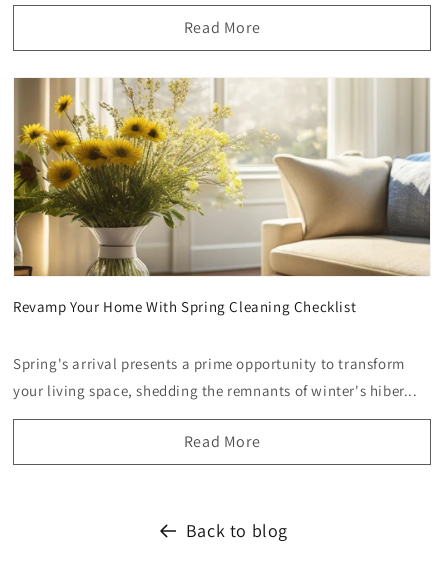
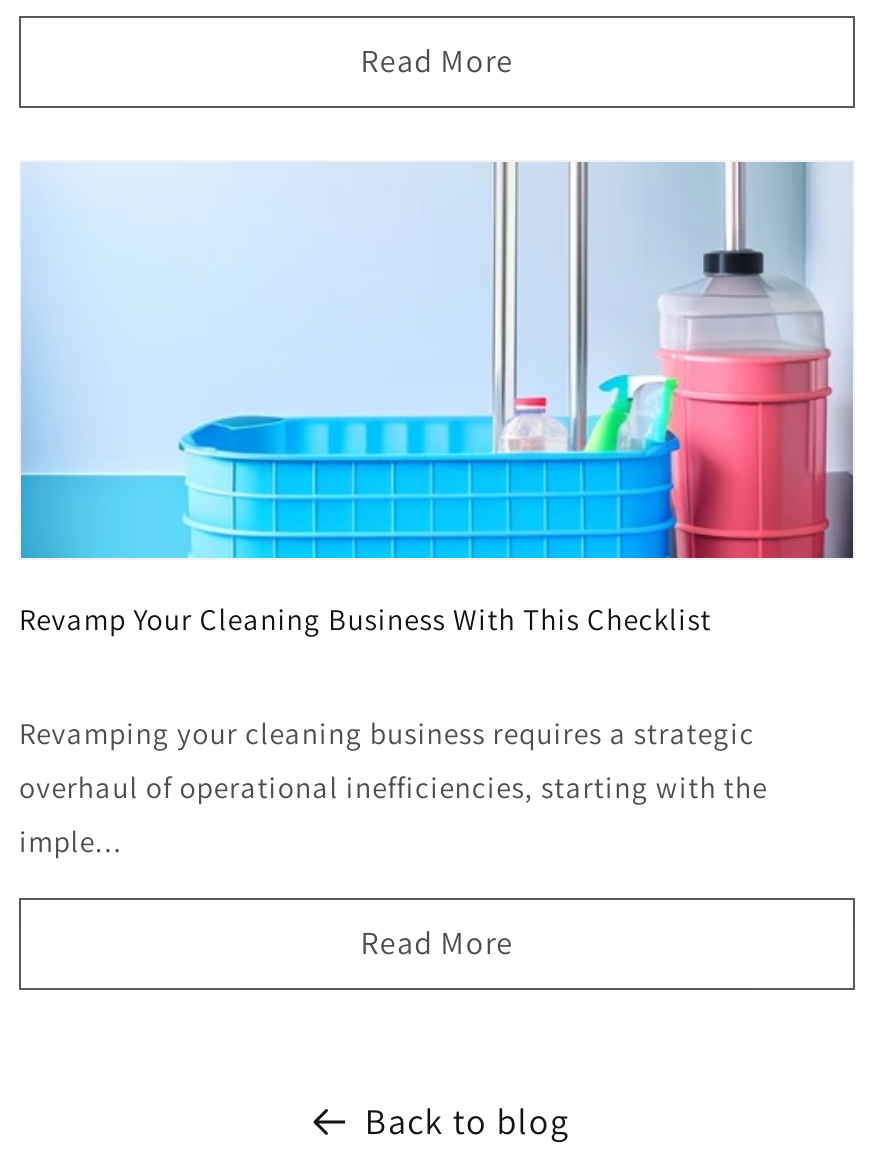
[13,77,430,315] [image] | Revamp Your Home With Spring Cleaning Checklist -> [19,164,855,637] [image] | Revamp Your Cleaning Business With This Checklist
[13,354,418,400] Spring's arrival presents a prime opportunity to transform | your living space, shedding the remnants of winter's hiber... -> [19,715,767,861] Revamping your cleaning business requires a strategic | overhaul of operational inefficiencies, starting with the | imple...

